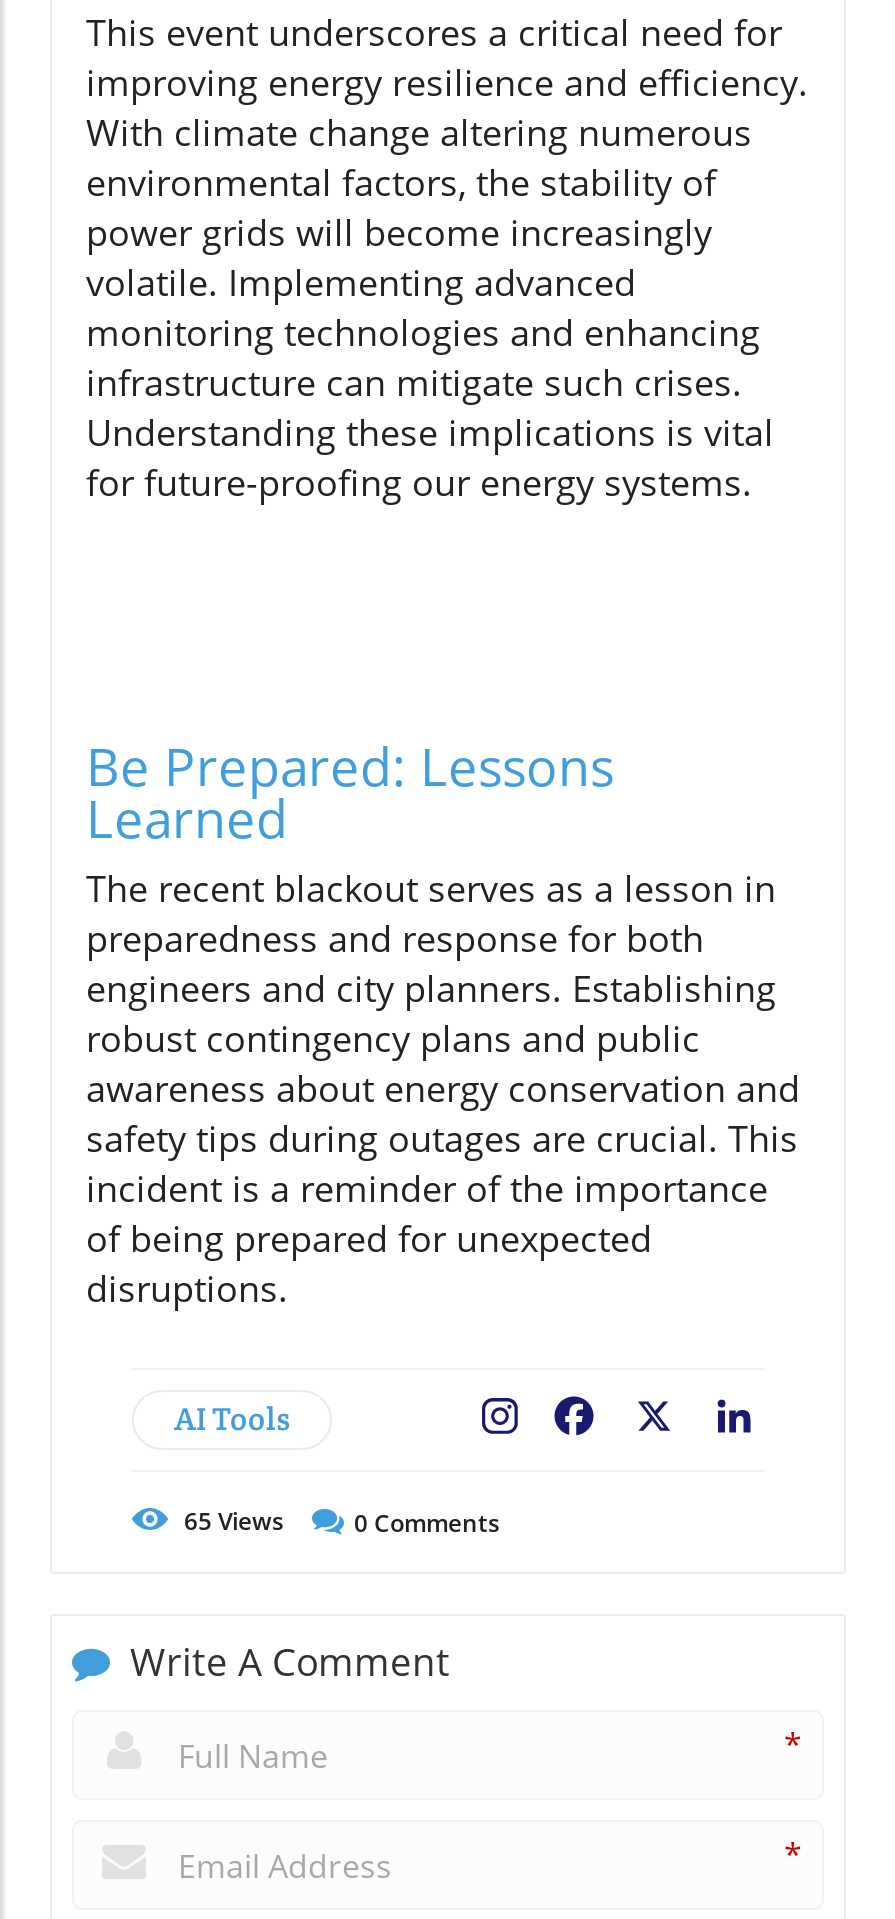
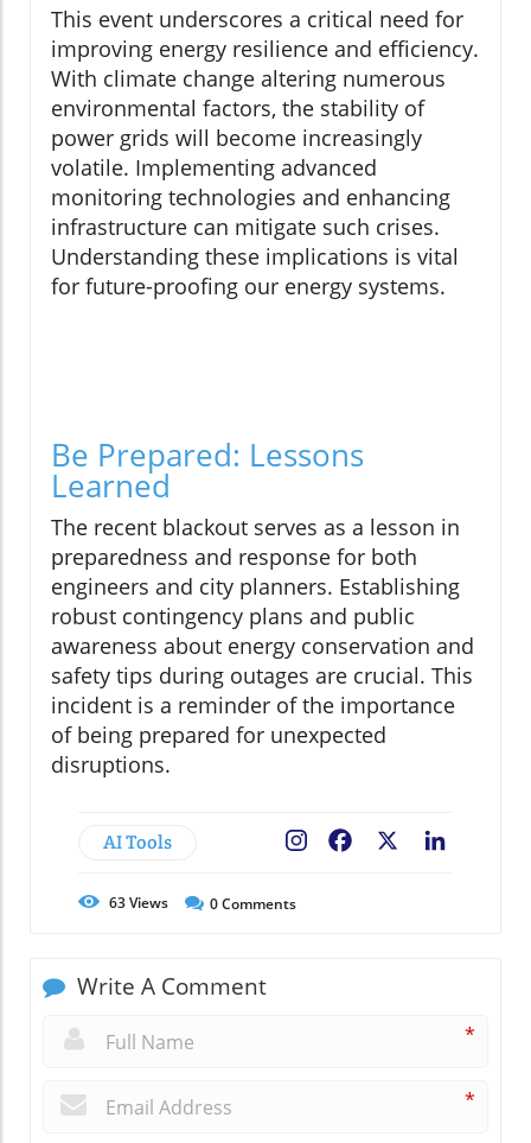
[184,1504,284,1538] 65 Views -> [109,893,168,913] 63 Views

